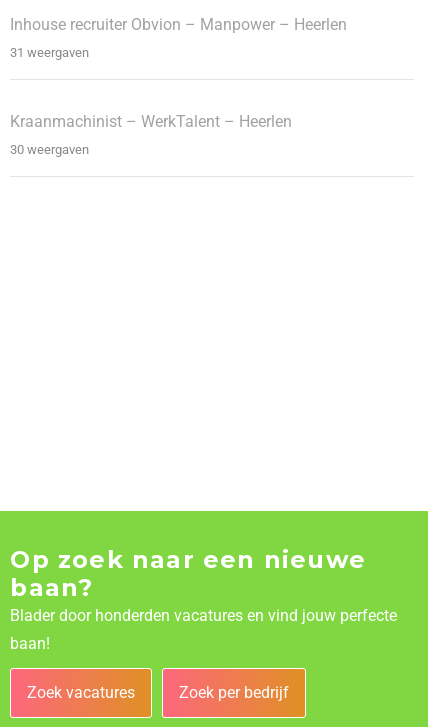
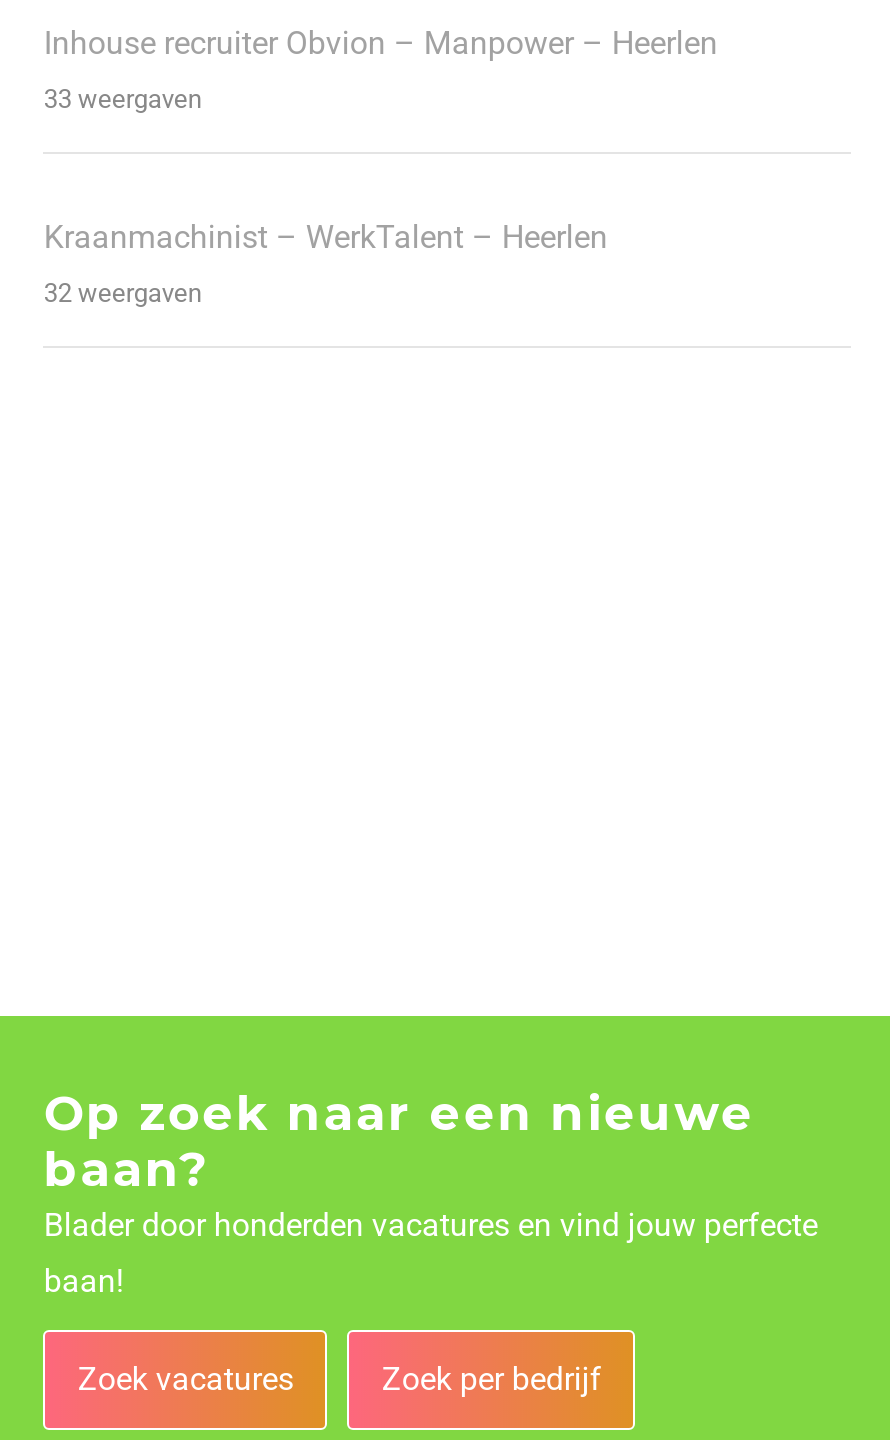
[10,45,89,60] 31 weergaven -> [44,84,202,114] 33 weergaven
[10,142,89,157] 30 weergaven -> [44,278,202,308] 32 weergaven

